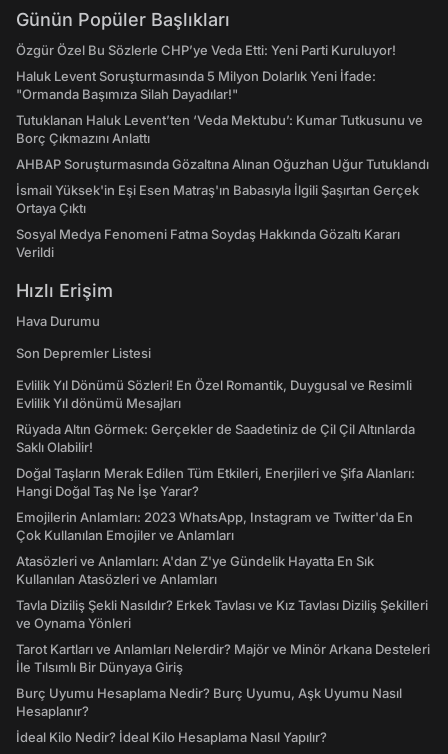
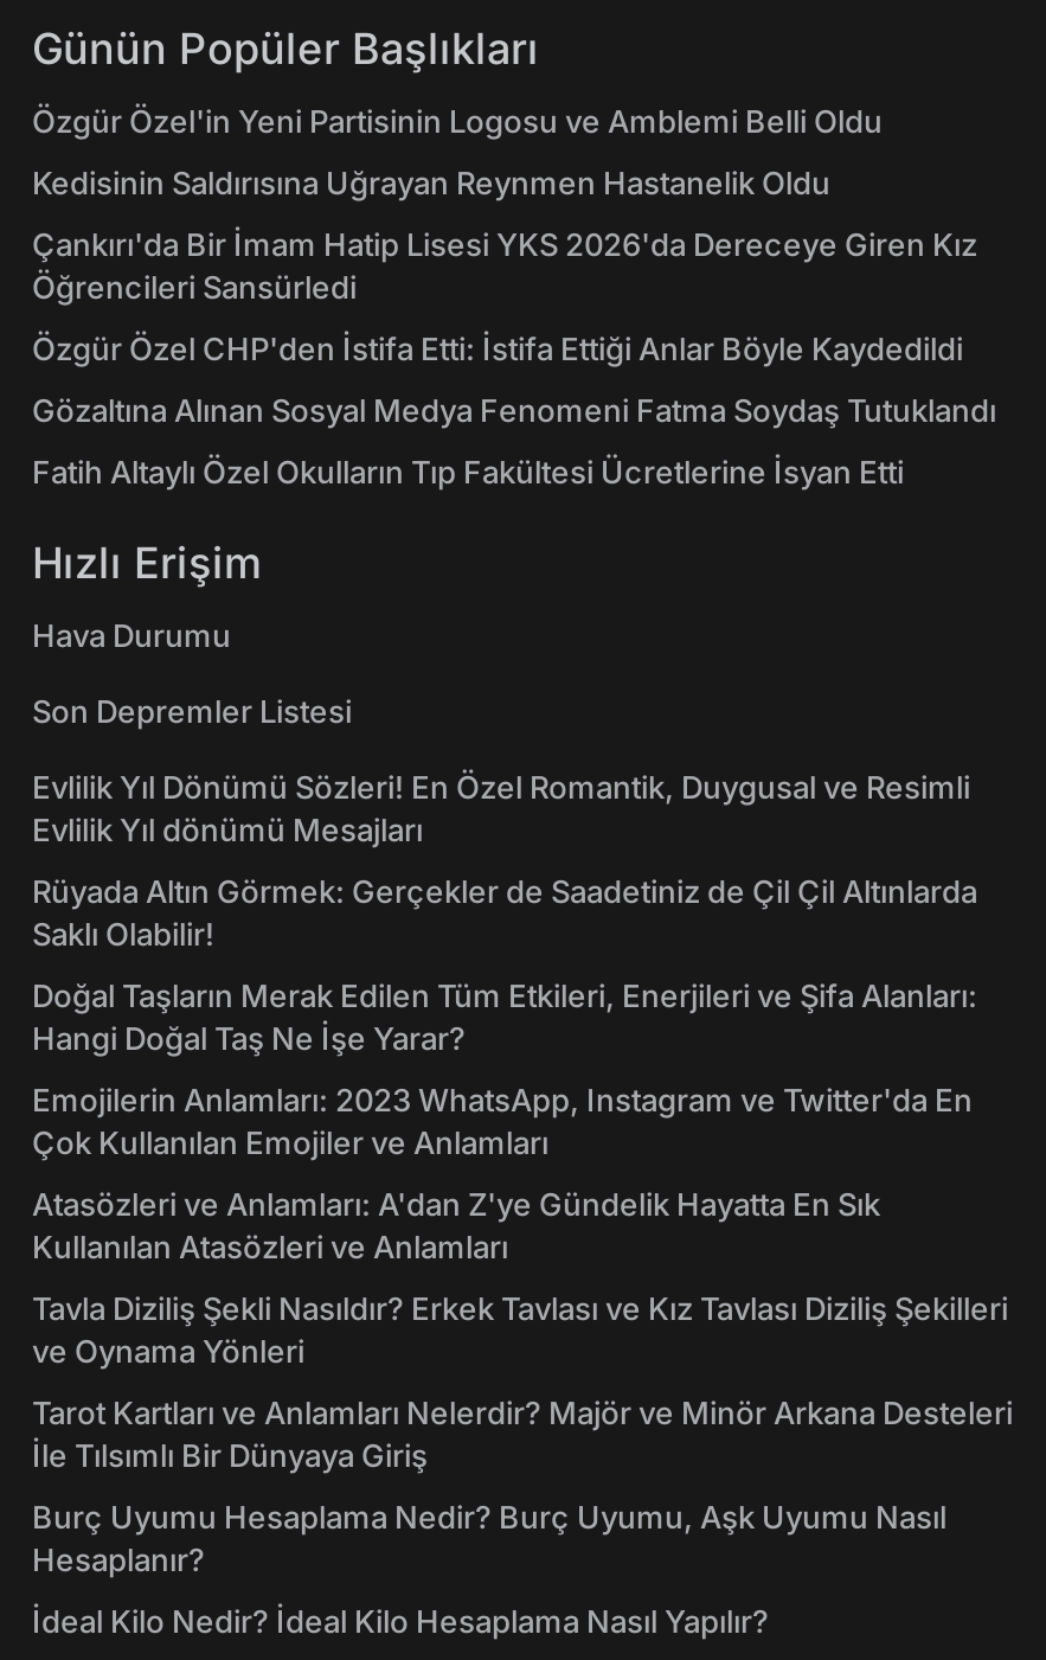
[16,42,396,58] Özgür Özel Bu Sözlerle CHP’ye Veda Etti: Yeni Parti Kuruluyor! -> [32,102,883,140] Özgür Özel'in Yeni Partisinin Logosu ve Amblemi Belli Oldu
[16,68,376,102] Haluk Levent Soruşturmasında 5 Milyon Dolarlık Yeni İfade: | "Ormanda Başımıza Silah Dayadılar!" -> [32,164,830,201] Kedisinin Saldırısına Uğrayan Reynmen Hastanelik Oldu
[16,112,423,146] Tutuklanan Haluk Levent’ten ‘Veda Mektubu’: Kumar Tutkusunu ve | Borç Çıkmazını Anlattı -> [32,225,977,306] Çankırı'da Bir İmam Hatip Lisesi YKS 2026'da Dereceye Giren Kız | Öğrencileri Sansürledi
[16,156,429,172] AHBAP Soruşturmasında Gözaltına Alınan Oğuzhan Uğur Tutuklandı -> [32,329,963,367] Özgür Özel CHP'den İstifa Etti: İstifa Ettiği Anlar Böyle Kaydedildi
[16,182,419,216] İsmail Yüksek'in Eşi Esen Matraş'ın Babasıyla İlgili Şaşırtan Gerçek | Ortaya Çıktı -> [32,391,996,429] Gözaltına Alınan Sosyal Medya Fenomeni Fatma Soydaş Tutuklandı
[16,226,400,260] Sosyal Medya Fenomeni Fatma Soydaş Hakkında Gözaltı Kararı | Verildi -> [32,453,904,491] Fatih Altaylı Özel Okulların Tıp Fakültesi Ücretlerine İsyan Etti

